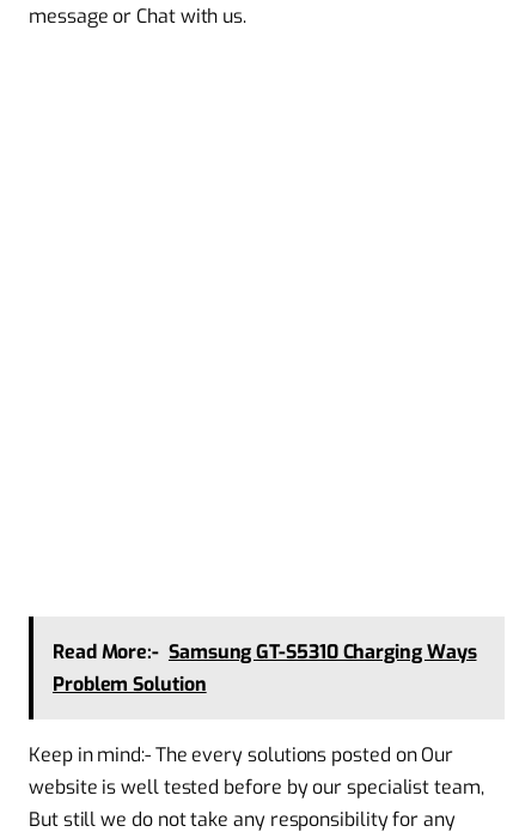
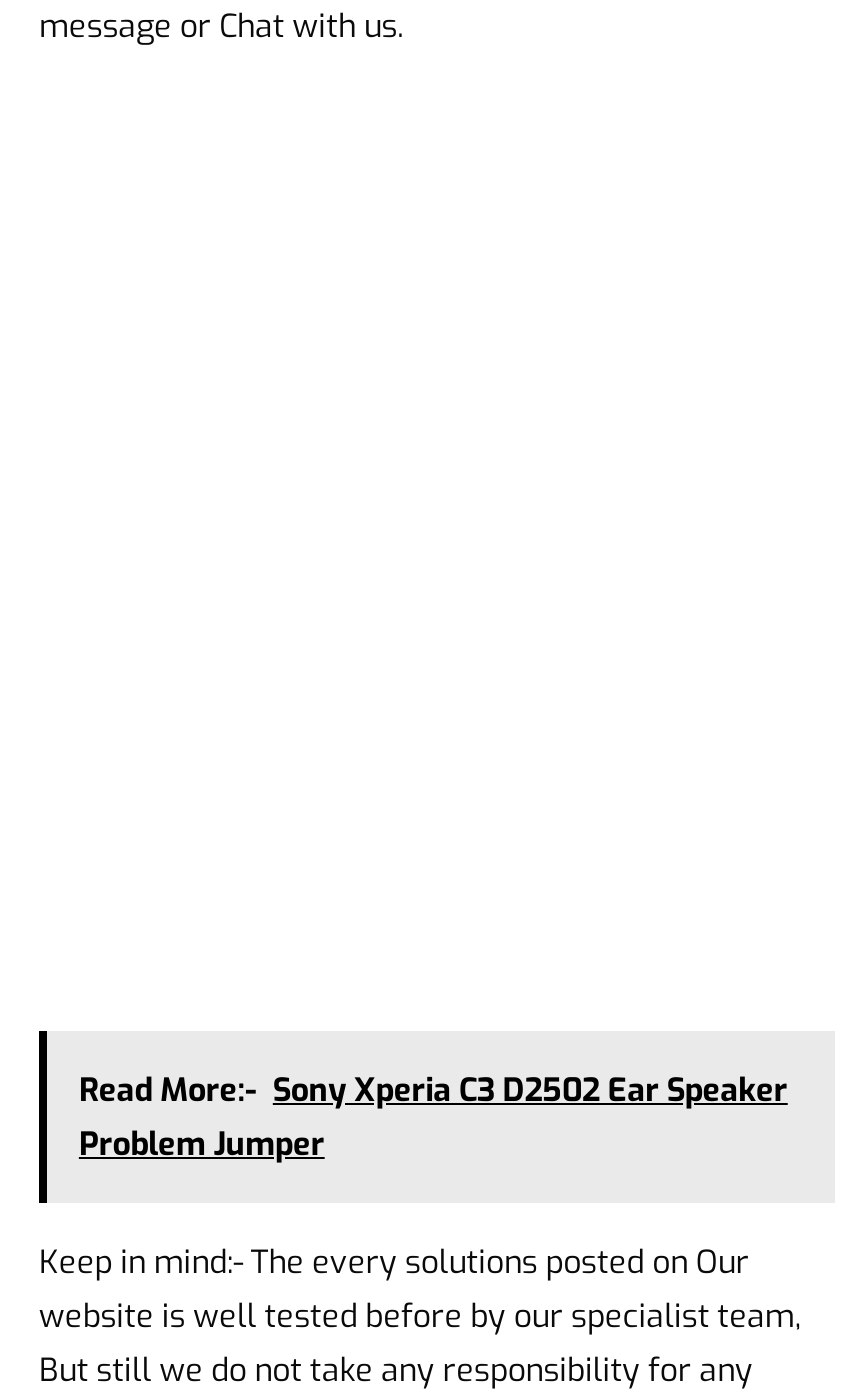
[52,640,477,697] Read More:- Samsung GT-S5310 Charging Ways | Problem Solution -> [79,1069,788,1165] Read More:- Sony Xperia C3 D2502 Ear Speaker | Problem Jumper

